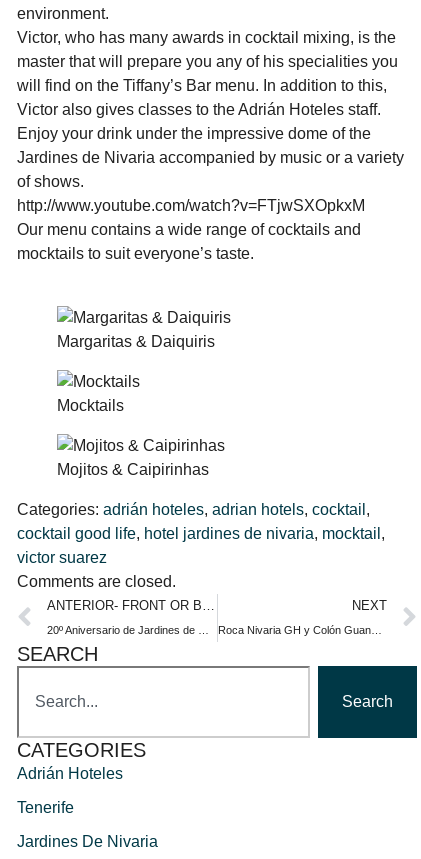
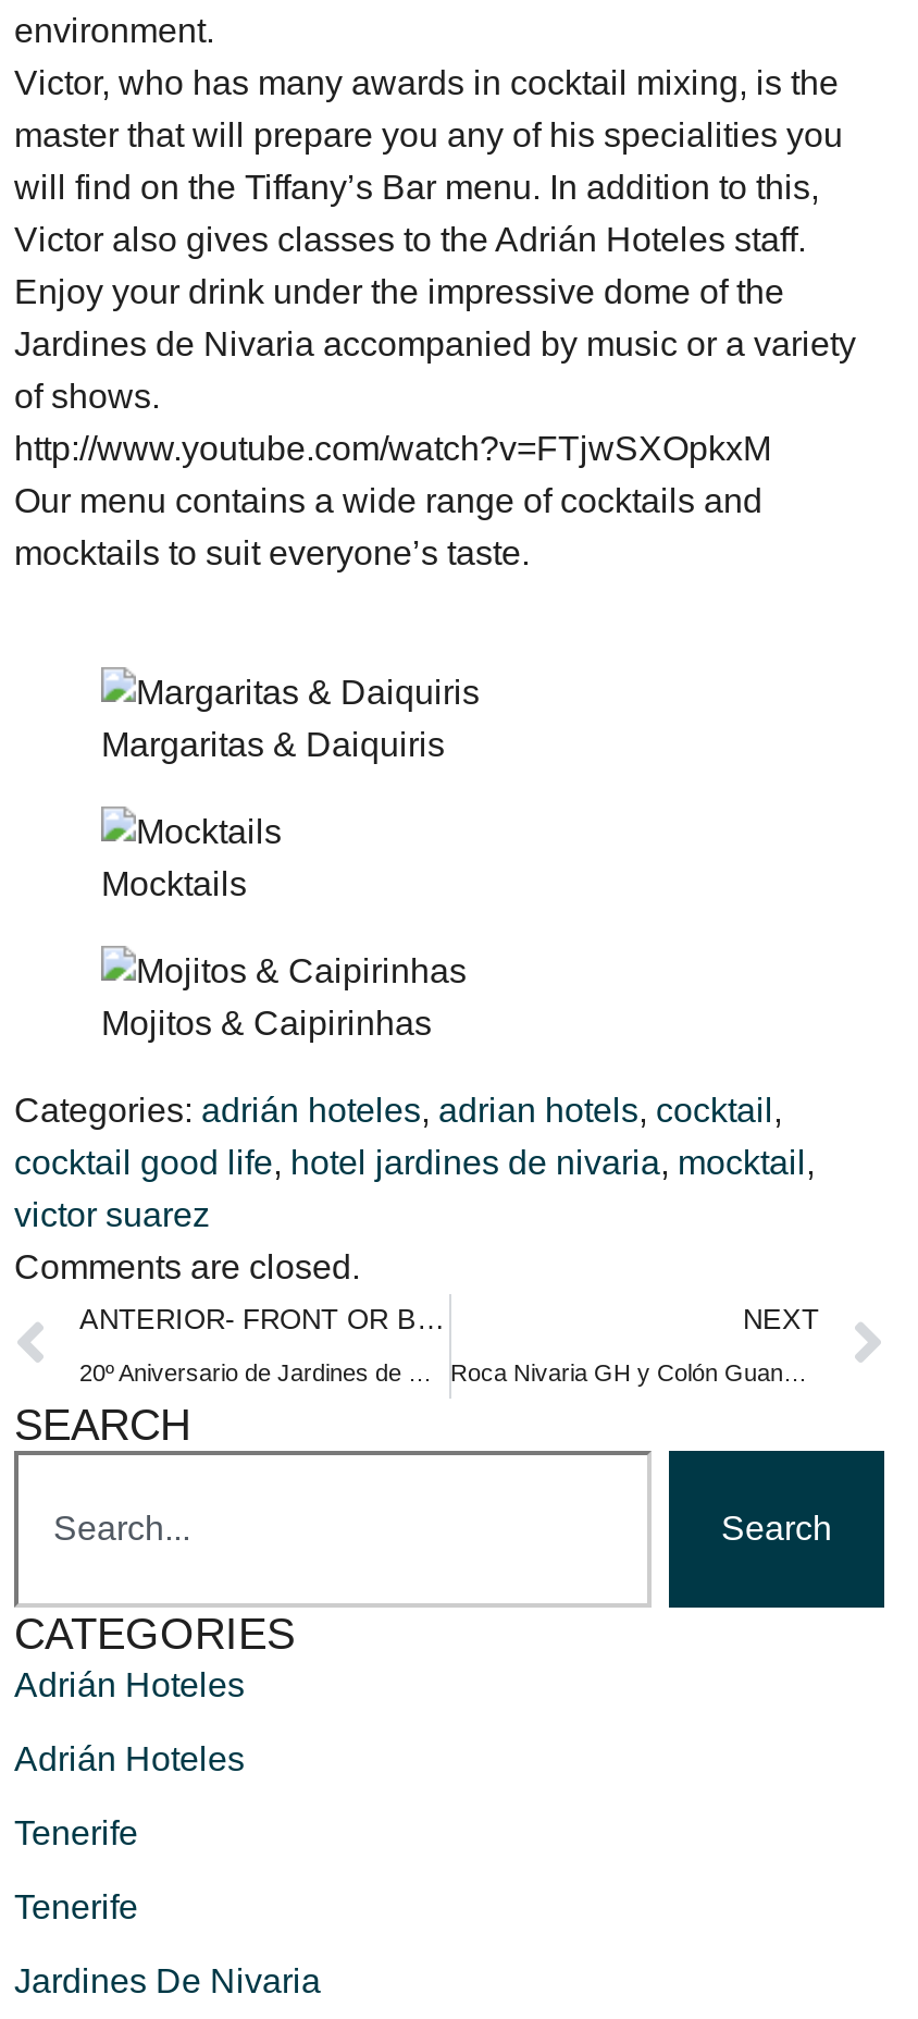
none -> [14,1740,245,1851] Adrián Hoteles | Tenerife

